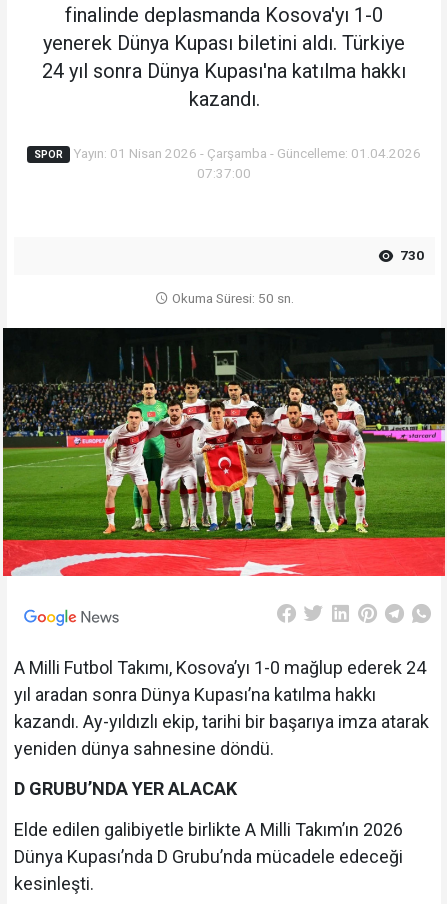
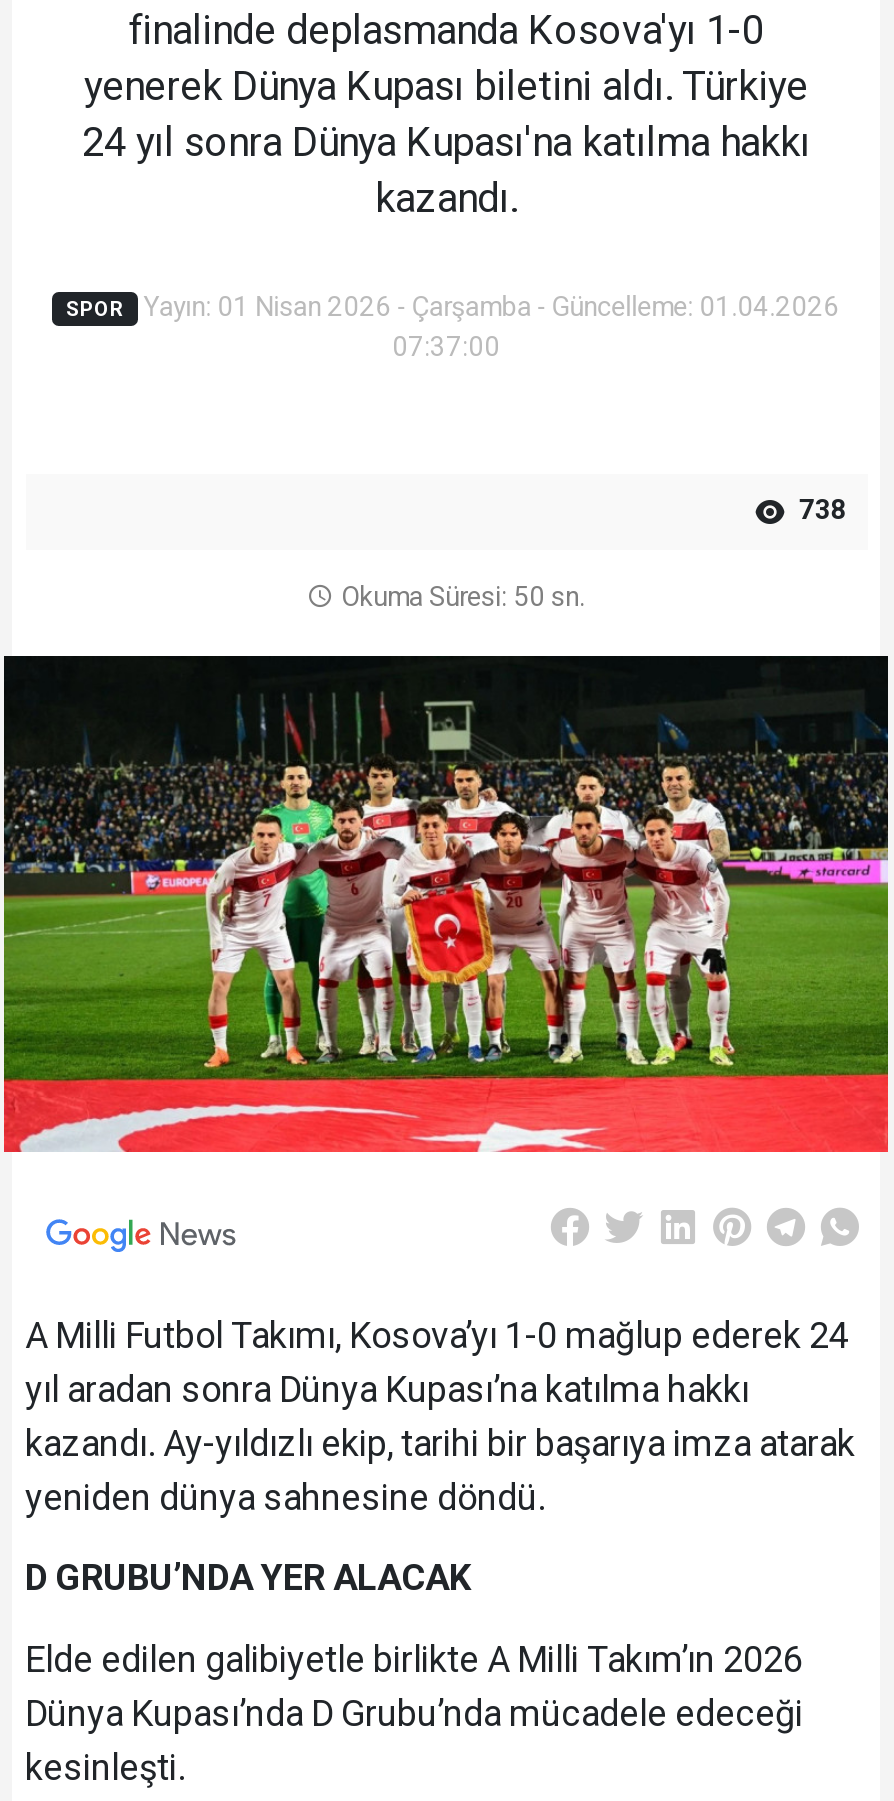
[400,246,424,262] 730 -> [799,493,847,525] 738

